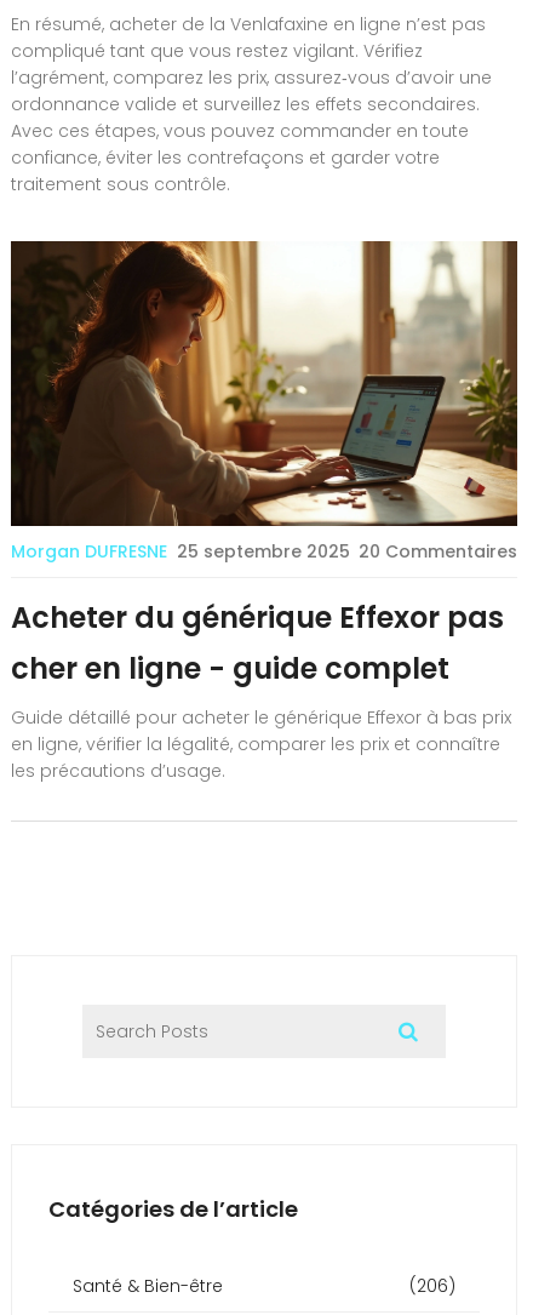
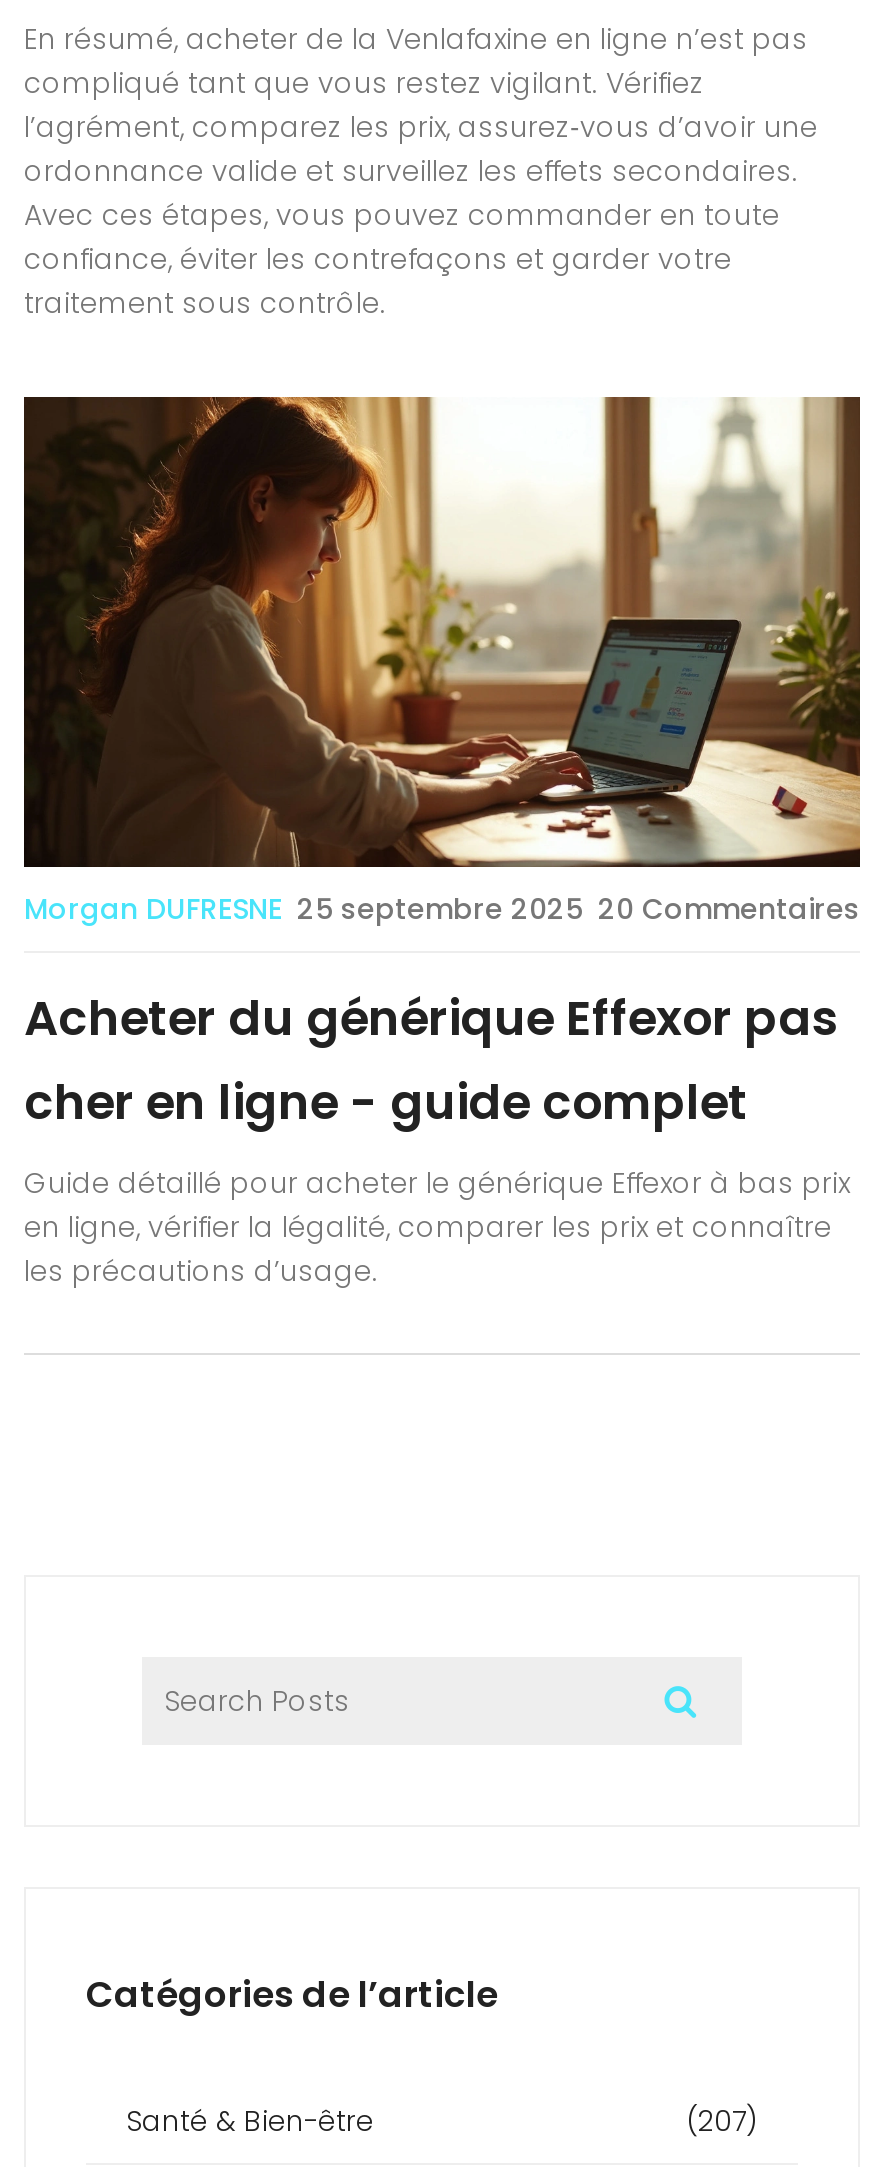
[409,1274,455,1298] (206) -> [686,2101,758,2141] (207)

